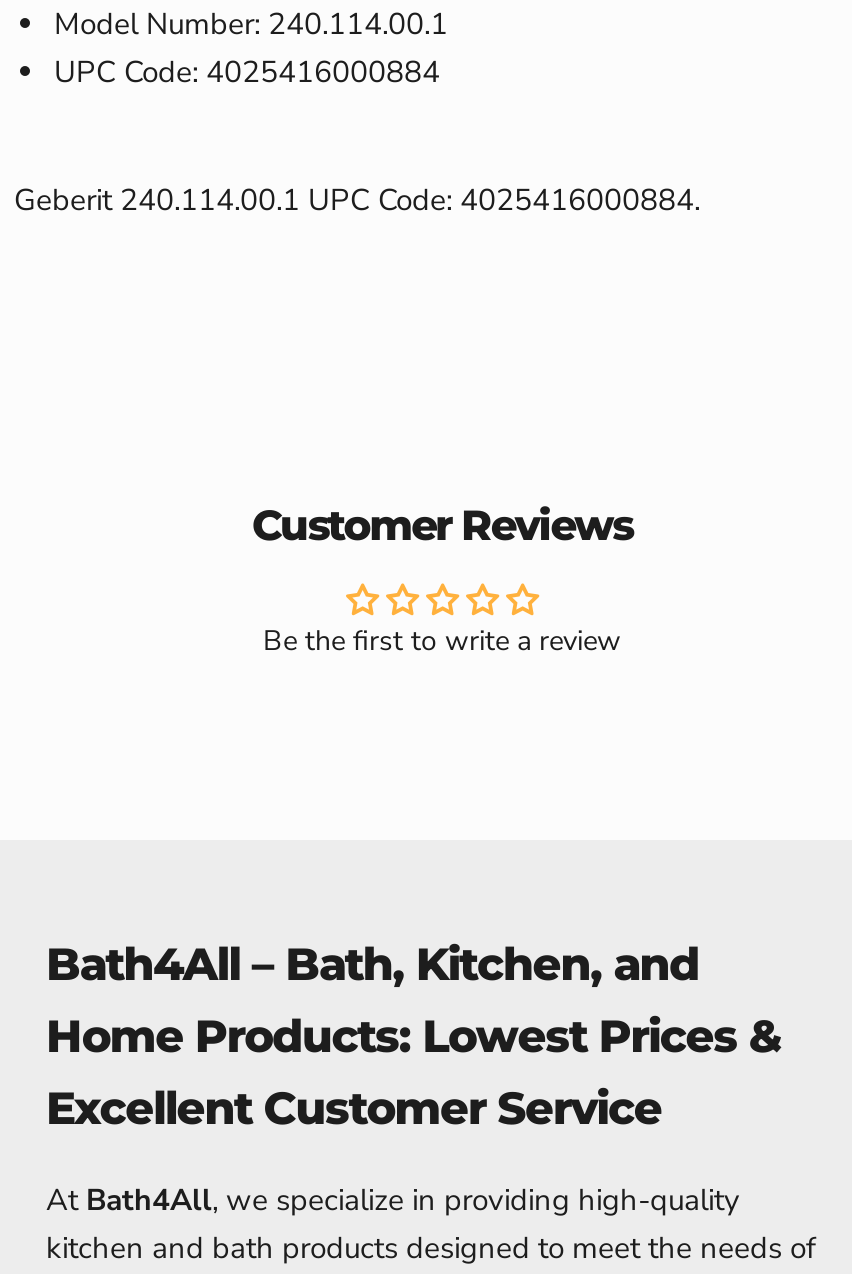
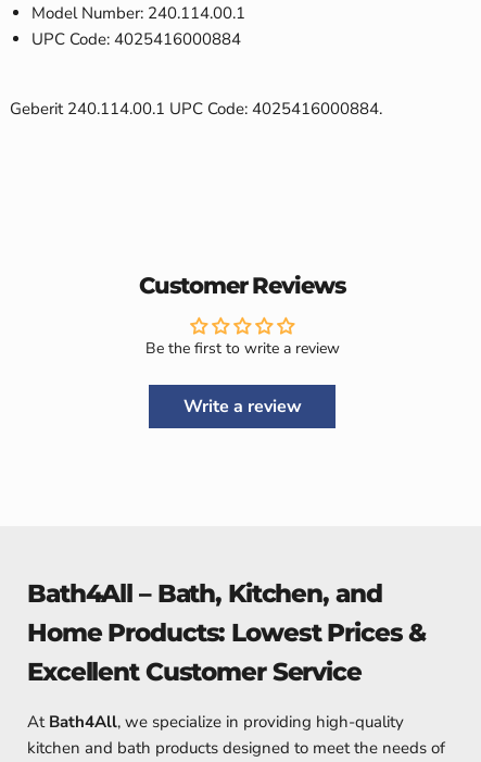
none -> [183,395,301,419] Write a review

